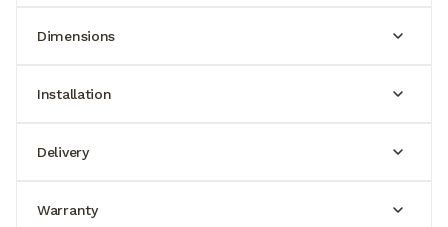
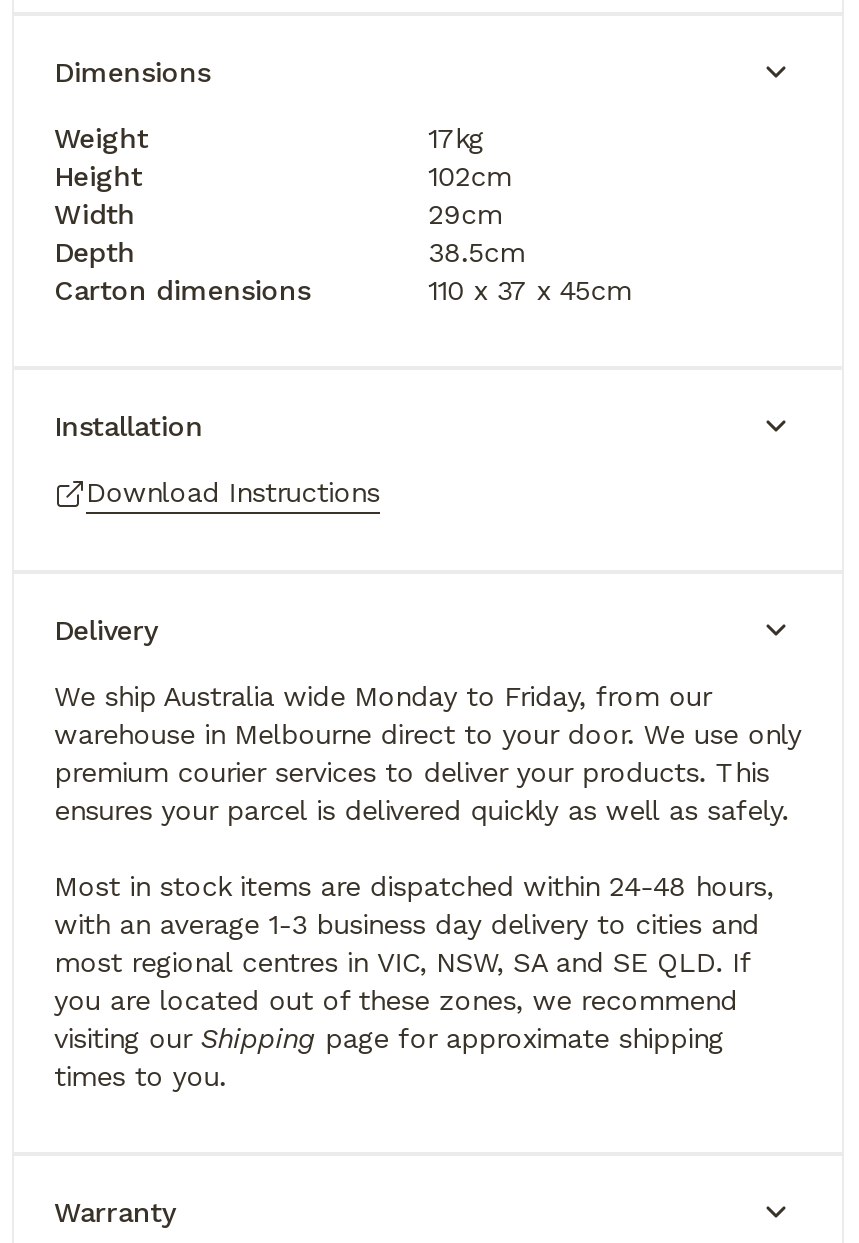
none -> [54,122,631,306] Weight | 17kg | Height | 102cm | Width | 29cm | Depth | 38.5cm | Carton dimensions | 110 x 37 x 45cm
none -> [86,476,379,508] Download Instructions
none -> [54,680,801,1092] We ship Australia wide Monday to Friday, from our | warehouse in Melbourne direct to your door. We use only | premium courier services to deliver your products. This | ensures your parcel is delivered quickly as well as safely. | Most in stock items are dispatched within 24-48 hours, | with an average 1-3 business day delivery to cities and | most regional centres in VIC, NSW, SA and SE QLD. If | you are located out of these zones, we recommend | visiting our Shipping page for approximate shipping | times to you.

